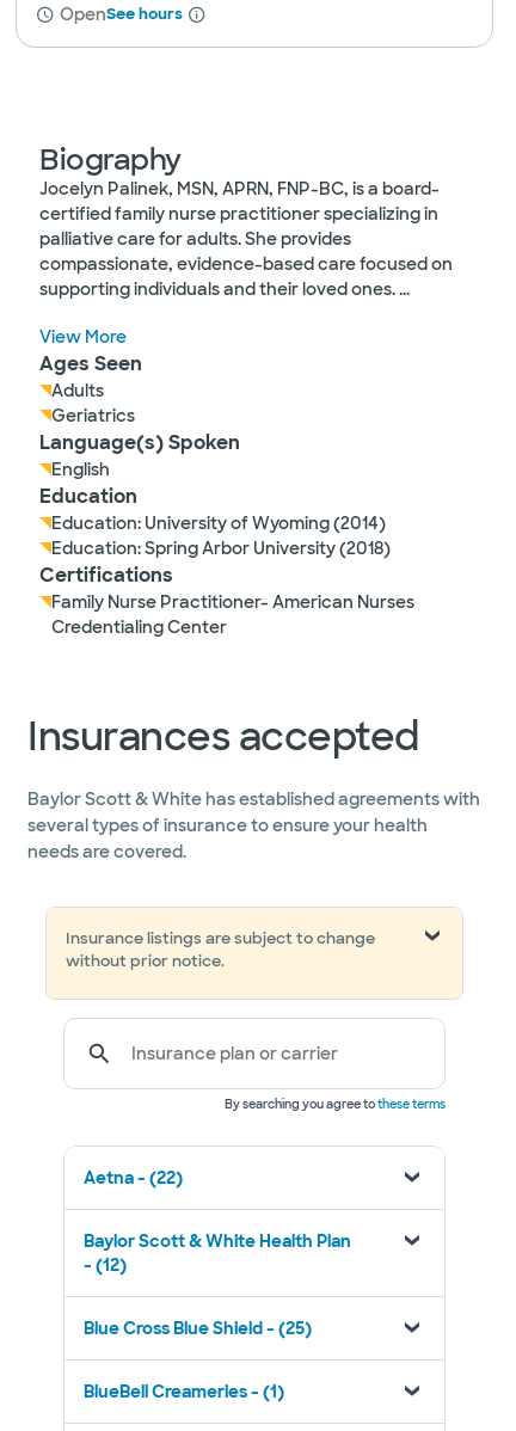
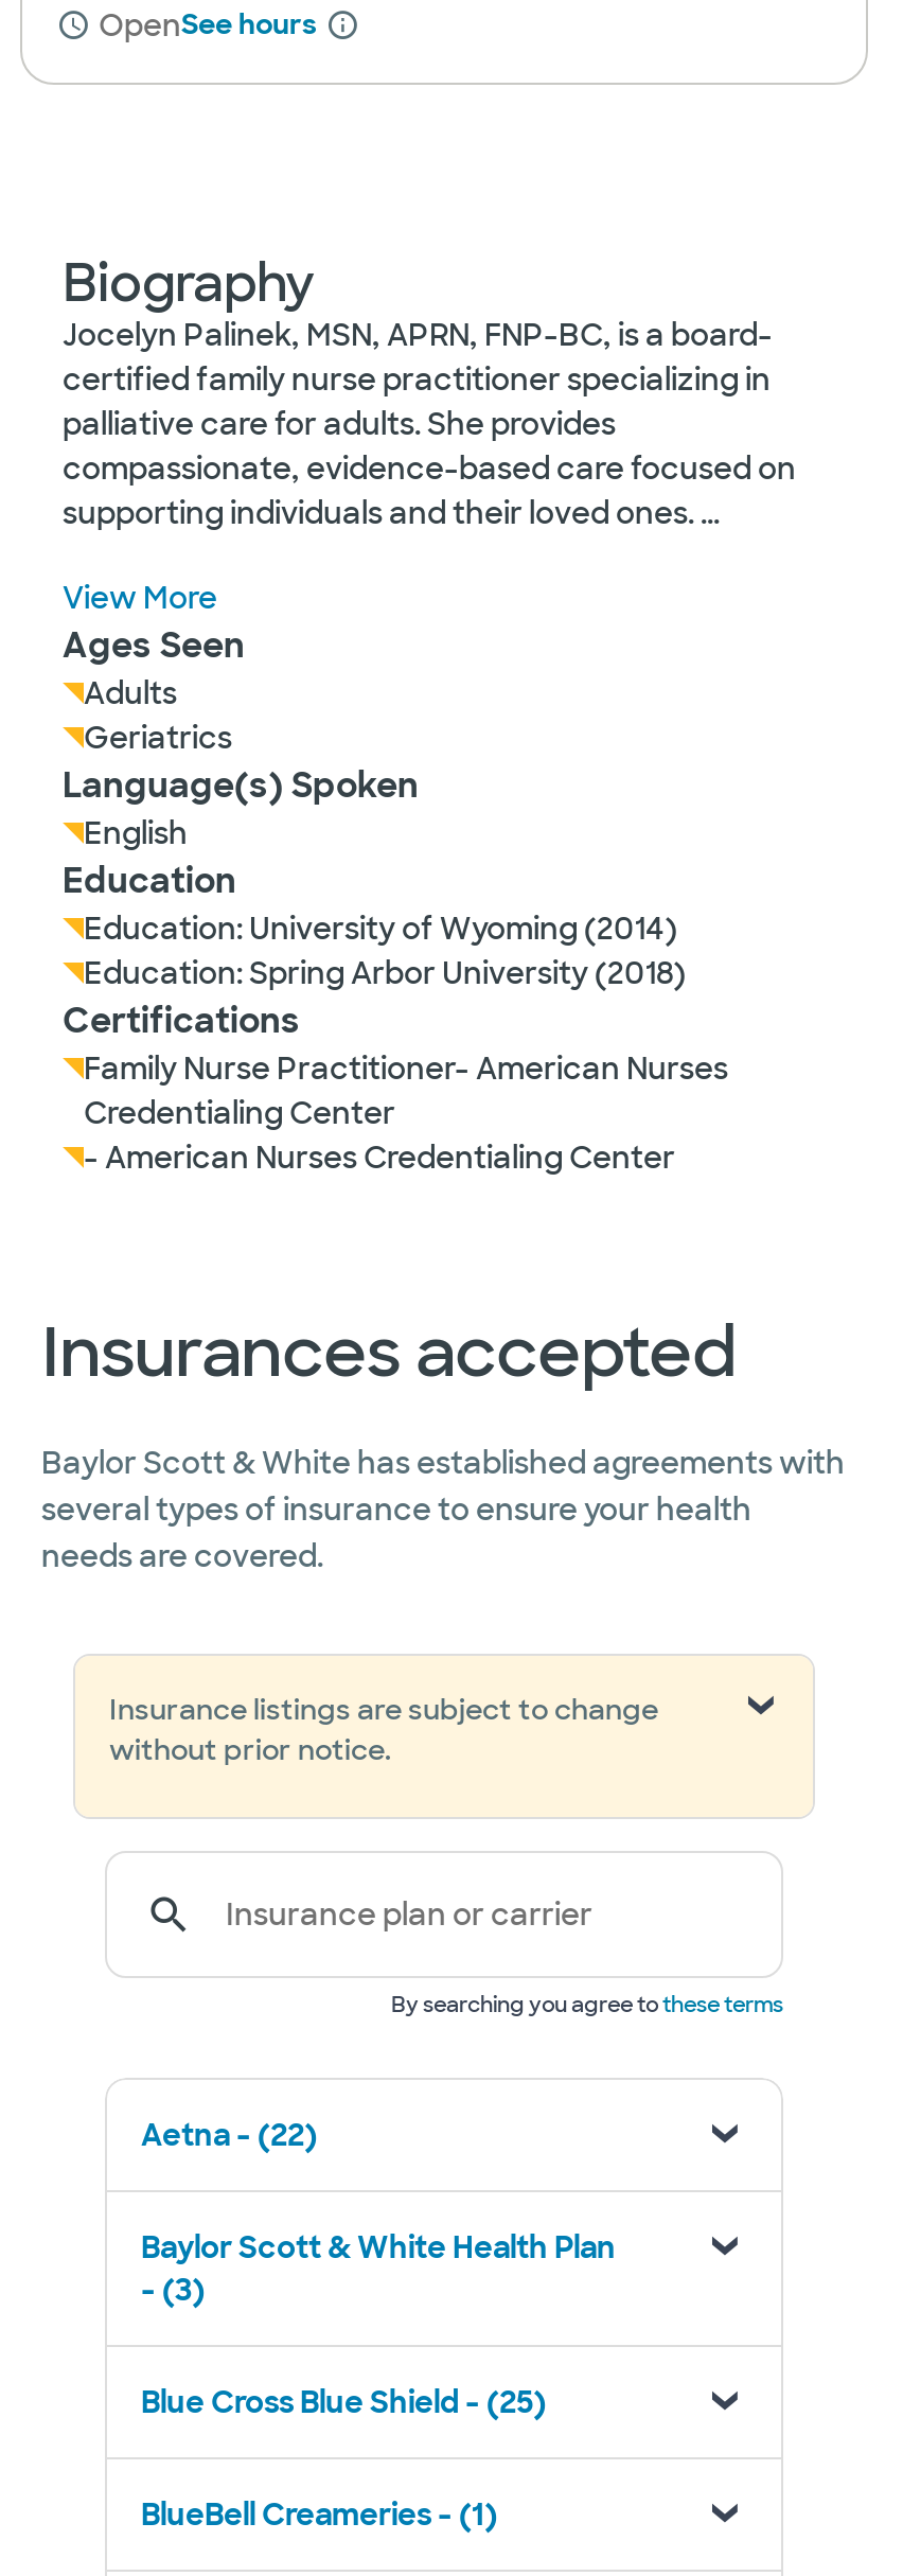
none -> [84,1139,675,1177] - American Nurses Credentialing Center
[84,1254,127,1276] - (12) -> [141,2271,205,2309] - (3)

